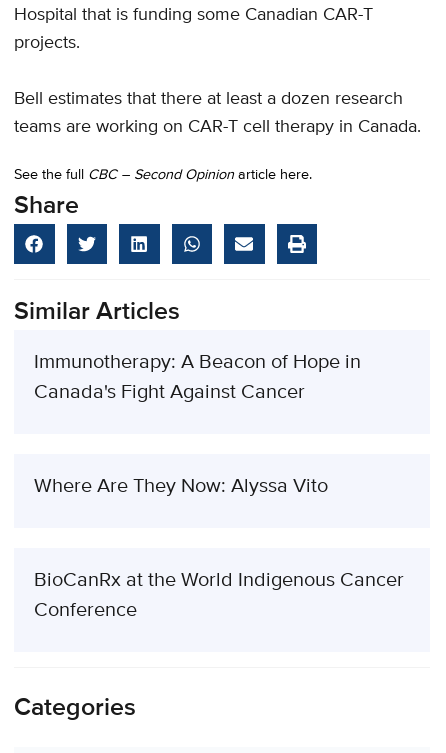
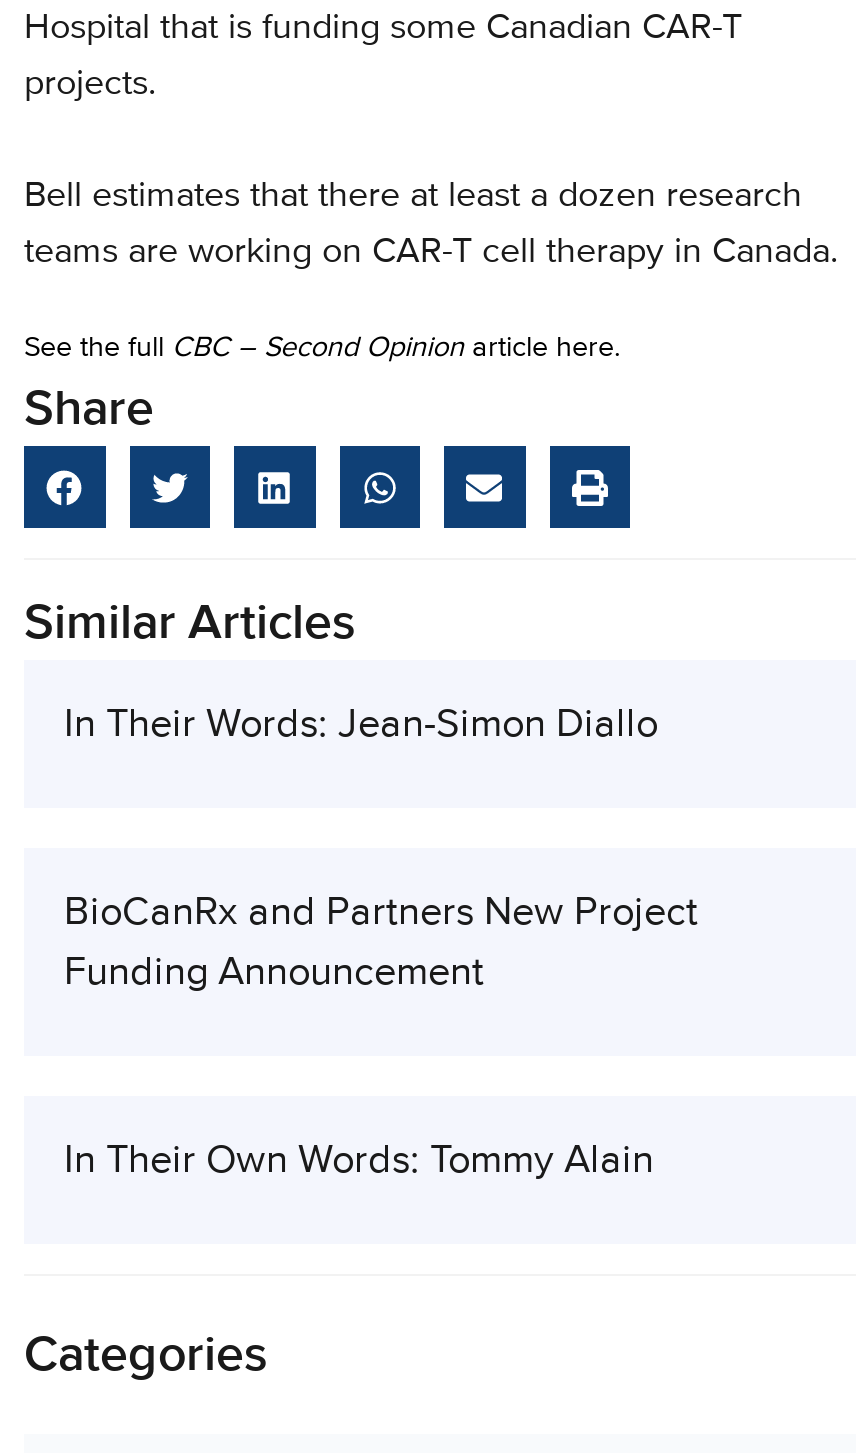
[34,352,361,403] Immunotherapy: A Beacon of Hope in | Canada's Fight Against Cancer -> [64,704,658,746] In Their Words: Jean-Simon Diallo
[34,476,328,497] Where Are They Now: Alyssa Vito -> [64,892,698,994] BioCanRx and Partners New Project | Funding Announcement
[34,570,404,621] BioCanRx at the World Indigenous Cancer | Conference -> [64,1140,654,1182] In Their Own Words: Tommy Alain

